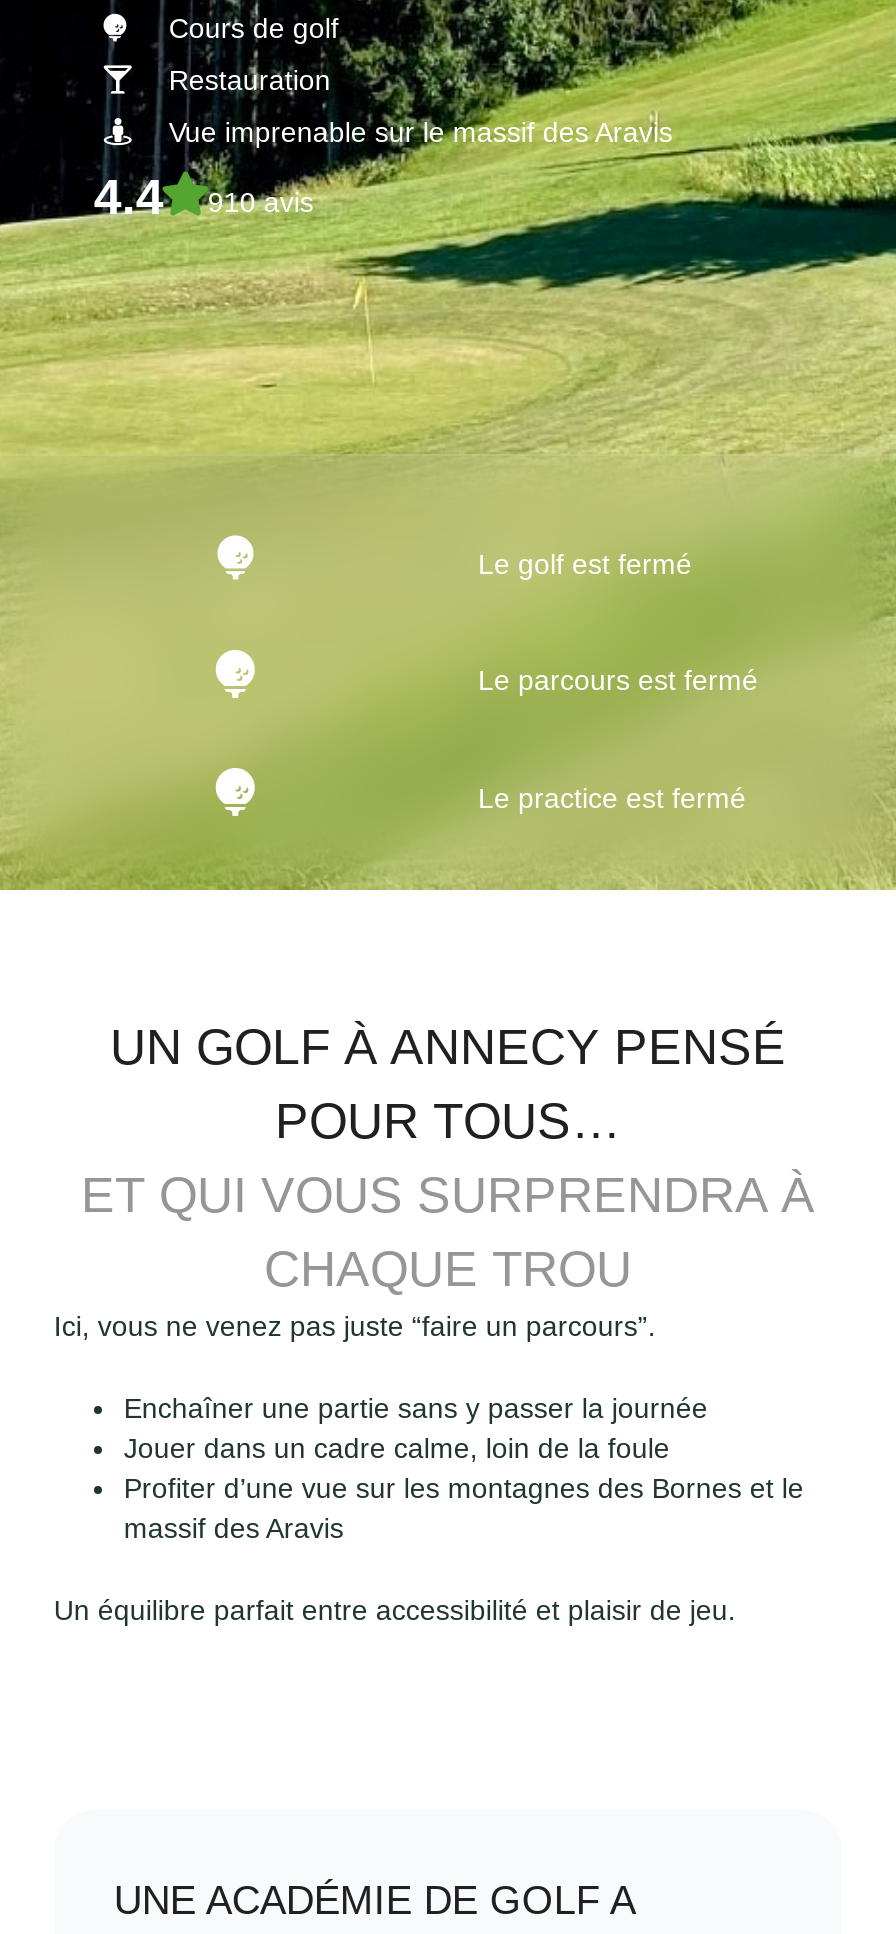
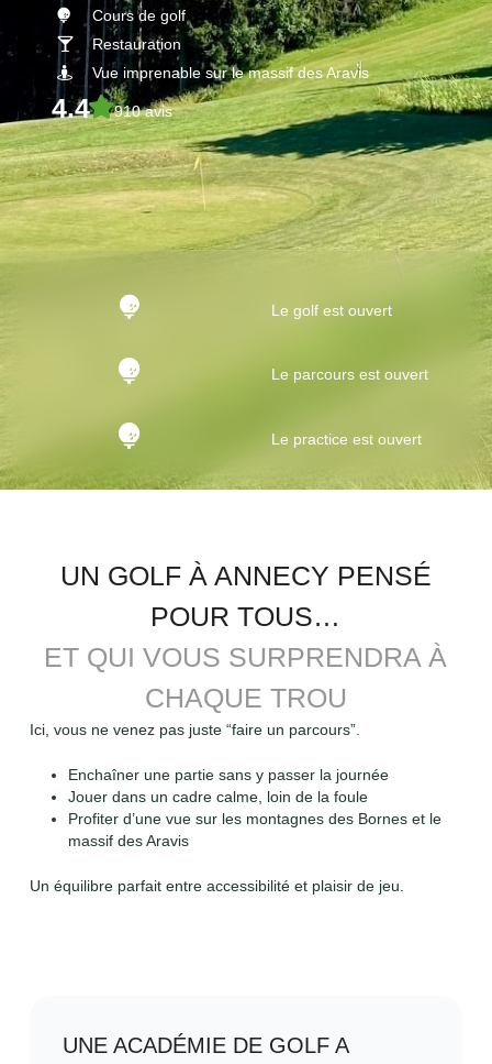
[478,547,724,579] Le golf est fermé -> [262,301,401,319] Le golf est ouvert
[478,663,790,695] Le parcours est fermé -> [262,365,437,382] Le parcours est ouvert
[478,781,778,813] Le practice est fermé -> [262,430,431,447] Le practice est ouvert

